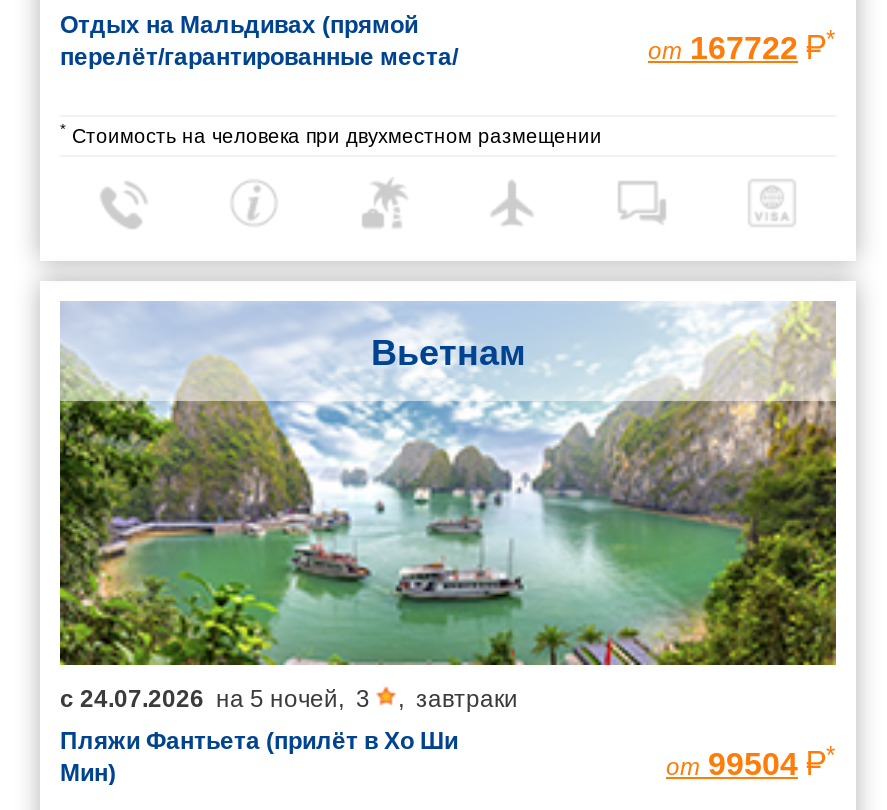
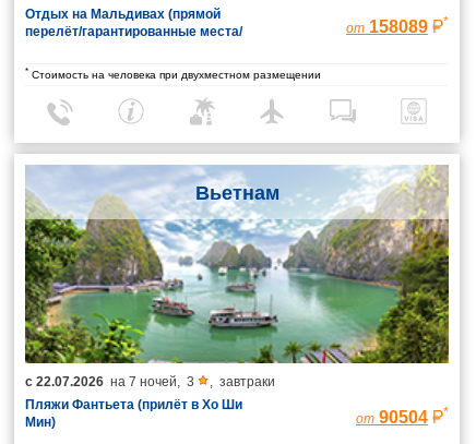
[648,30,798,64] от 167722 -> [346,17,428,36] от 158089
[60,685,518,713] с 24.07.2026 на 5 ночей, 3 , завтраки -> [25,374,275,389] с 22.07.2026 на 7 ночей, 3 , завтраки
[666,747,798,781] от 99504 -> [356,408,428,426] от 90504

